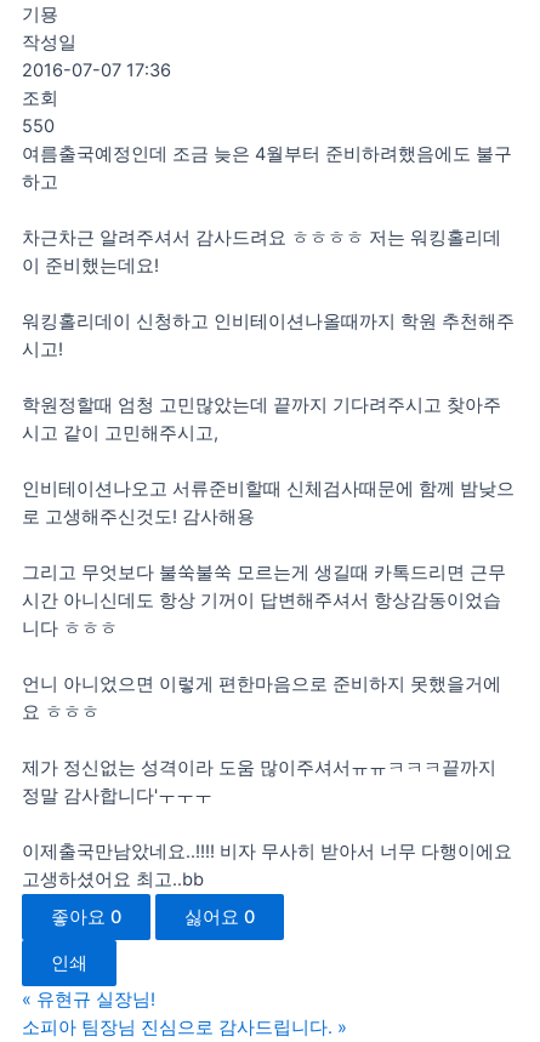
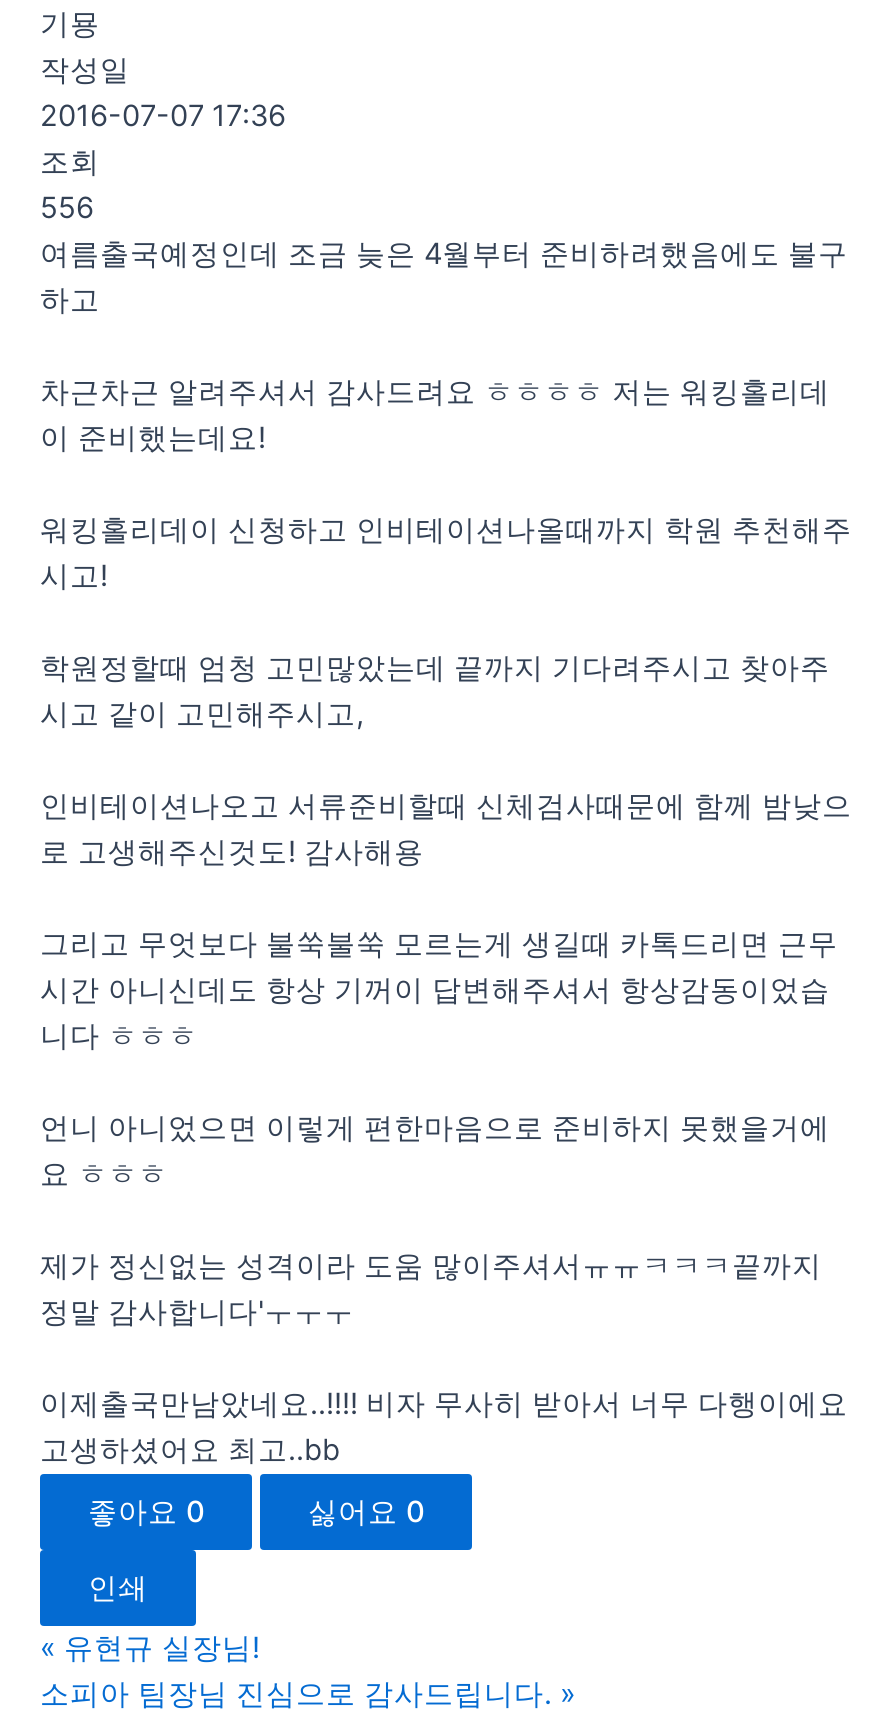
[22,115,55,137] 550 -> [40,190,94,226] 556

